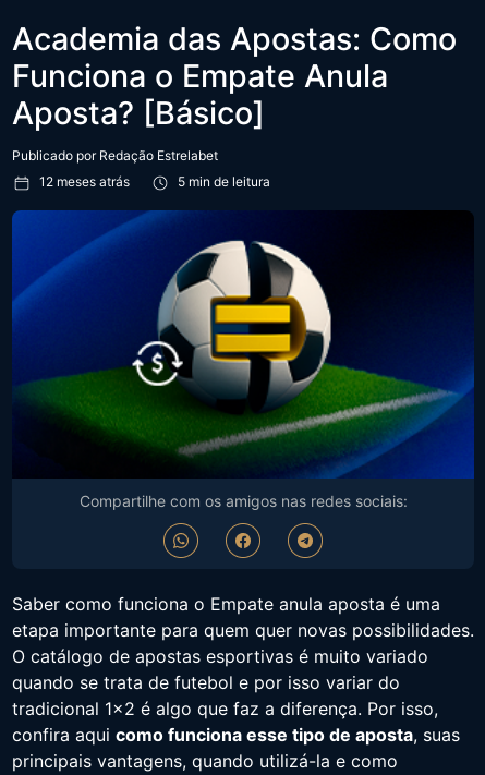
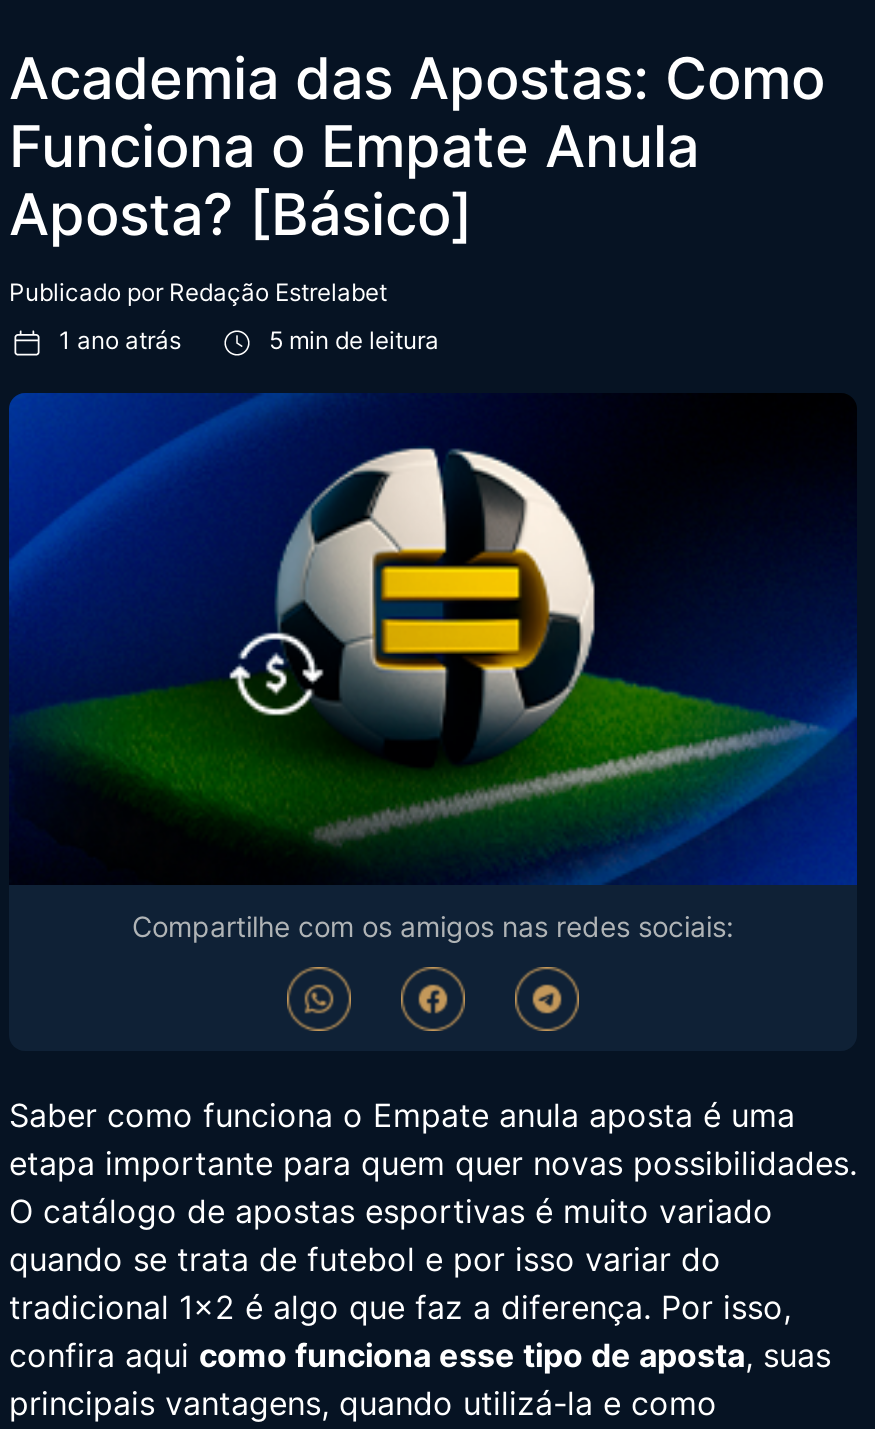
[36,173,133,190] 12 meses atrás -> [53,325,187,355] 1 ano atrás

